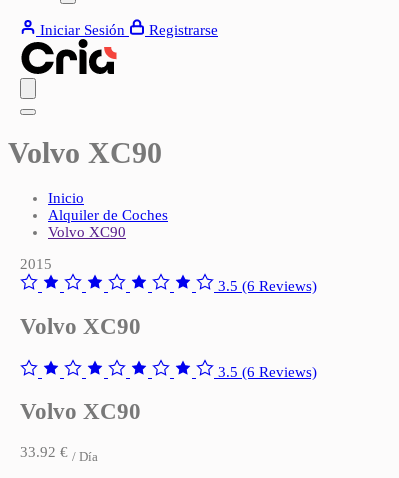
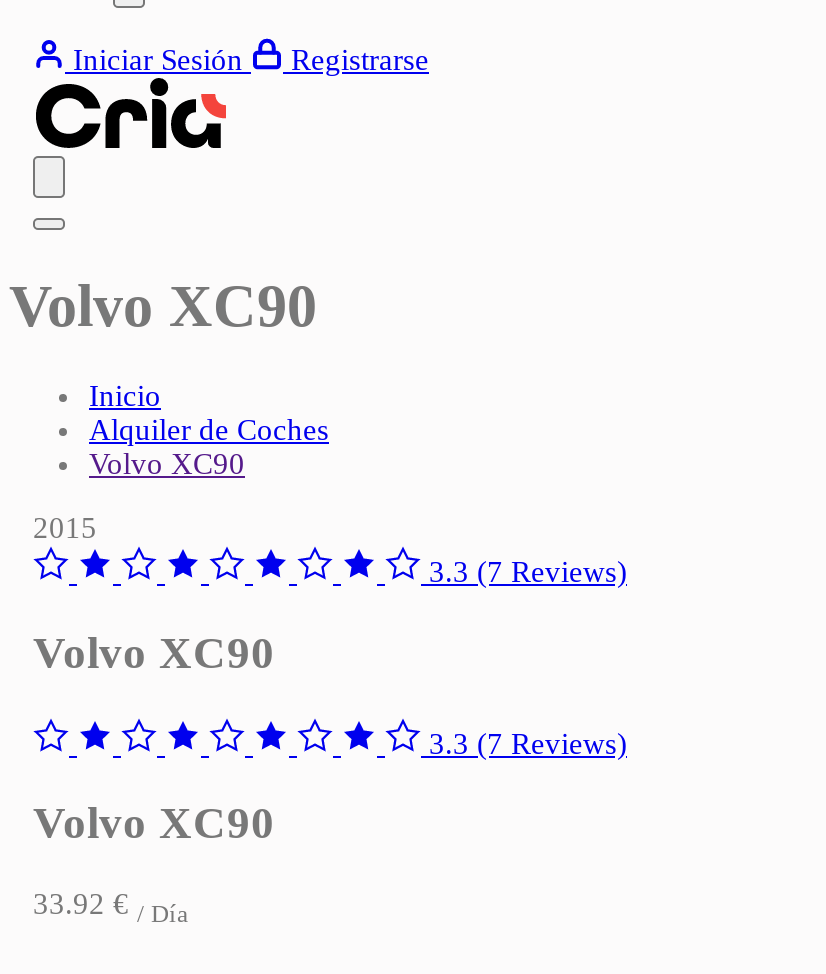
[218,278,317,294] 3.5 (6 Reviews) -> [429,556,627,588] 3.3 (7 Reviews)
[218,363,317,379] 3.5 (6 Reviews) -> [429,727,627,759] 3.3 (7 Reviews)

